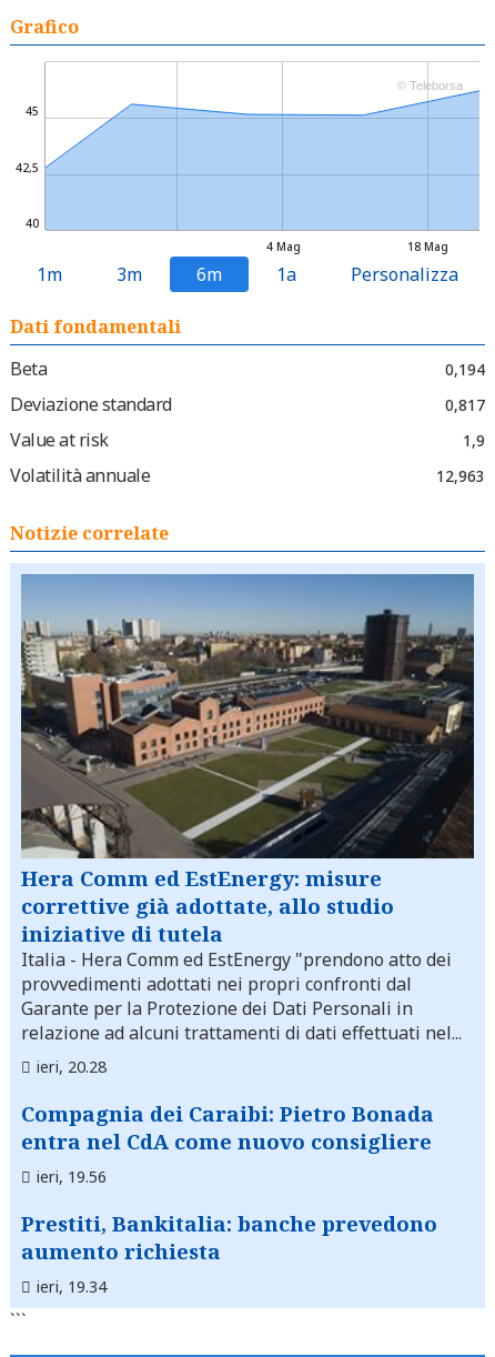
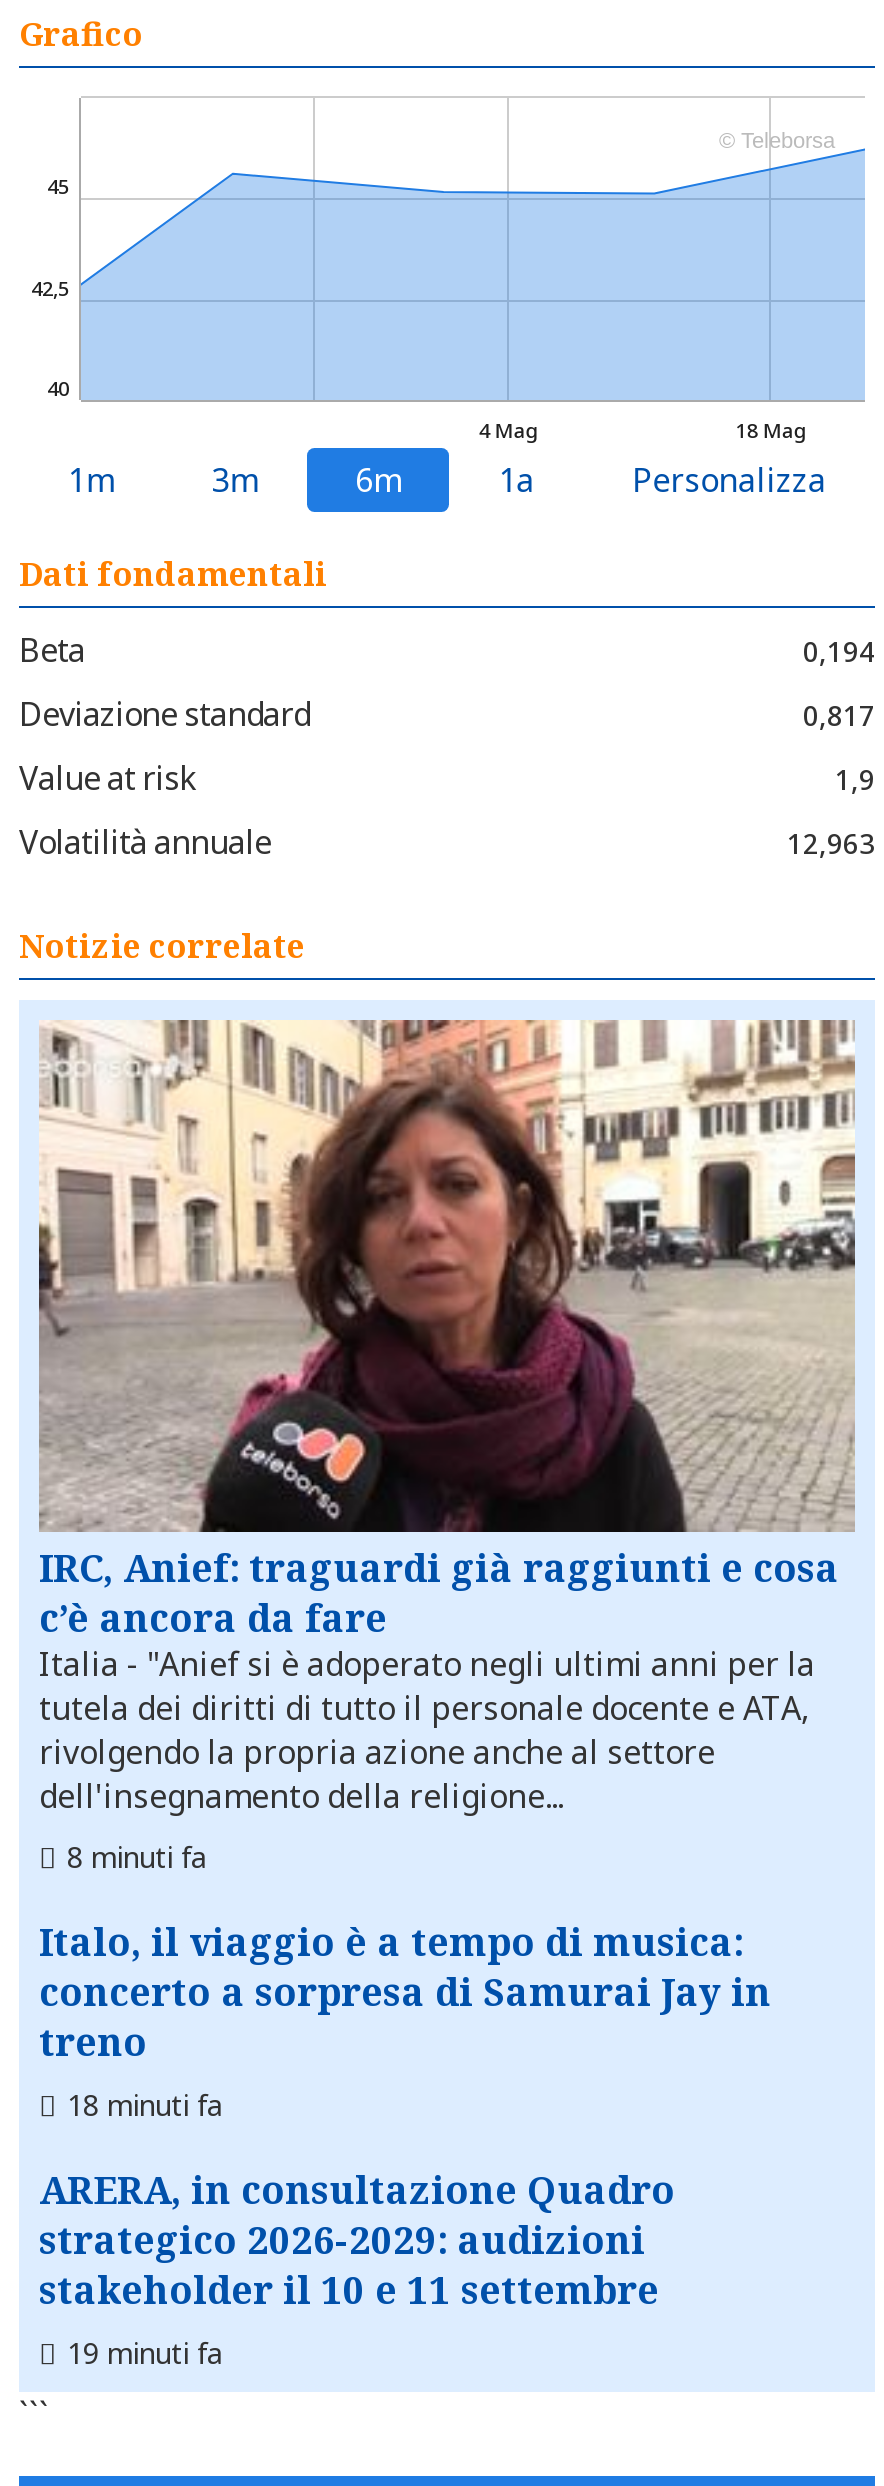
[20,573,475,1045] [image] | Hera Comm ed EstEnergy: misure | correttive già adottate, allo studio | iniziative di tutela | Italia - Hera Comm ed EstEnergy "prendono atto dei | provvedimenti adottati nei propri confronti dal | Garante per la Protezione dei Dati Personali in | relazione ad alcuni trattamenti di dati effettuati nel... -> [39,1018,855,1817] [image] | IRC, Anief: traguardi già raggiunti e cosa | c’è ancora da fare | Italia - "Anief si è adoperato negli ultimi anni per la | tutela dei diritti di tutto il personale docente e ATA, | rivolgendo la propria azione anche al settore | dell'insegnamento della religione...
[37,1056,107,1077] ieri, 20.28 -> [67,1837,207,1875] 8 minuti fa
[21,1099,434,1187] Compagnia dei Caraibi: Pietro Bonada | entra nel CdA come nuovo consigliere | ieri, 19.56 -> [39,1915,771,2123] Italo, il viaggio è a tempo di musica: | concerto a sorpresa di Samurai Jay in | treno | 18 minuti fa
[21,1209,437,1297] Prestiti, Bankitalia: banche prevedono | aumento richiesta | ieri, 19.34 -> [39,2163,675,2371] ARERA, in consultazione Quadro | strategico 2026-2029: audizioni | stakeholder il 10 e 11 settembre | 19 minuti fa

